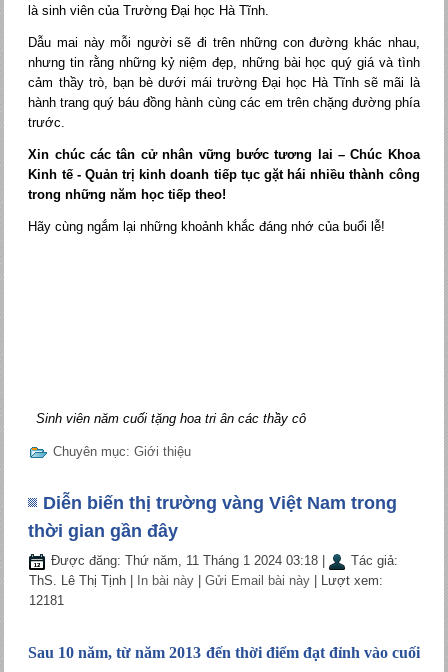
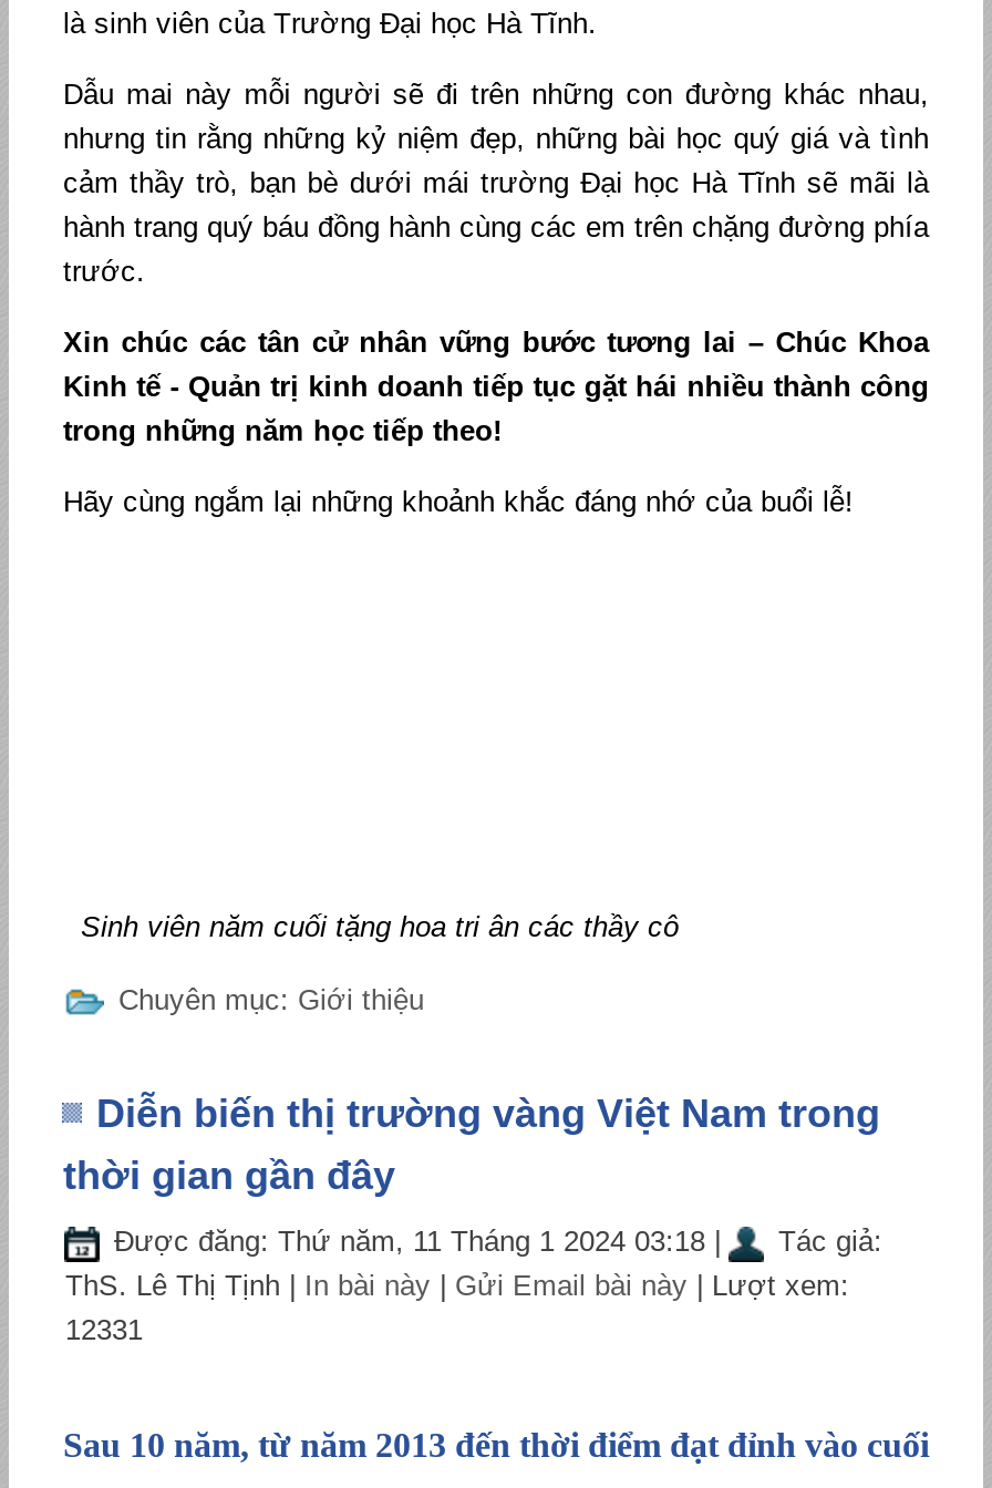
[29,593,64,608] 12181 -> [65,1314,143,1347] 12331

